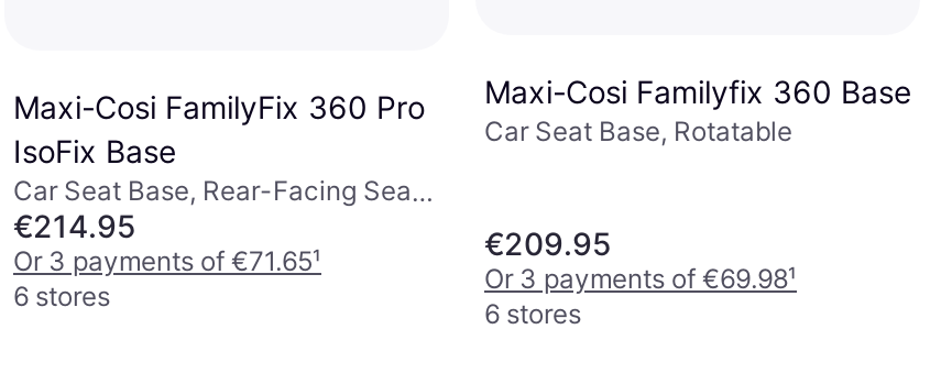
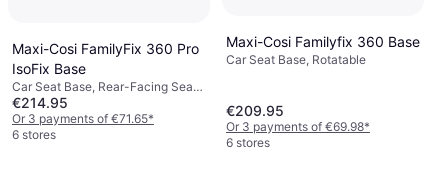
[13,245,321,278] Or 3 payments of €71.65¹ -> [12,111,154,126] Or 3 payments of €71.65*
[484,263,797,296] Or 3 payments of €69.98¹ -> [226,119,370,134] Or 3 payments of €69.98*

